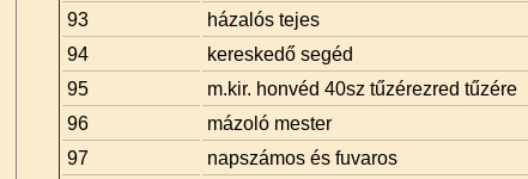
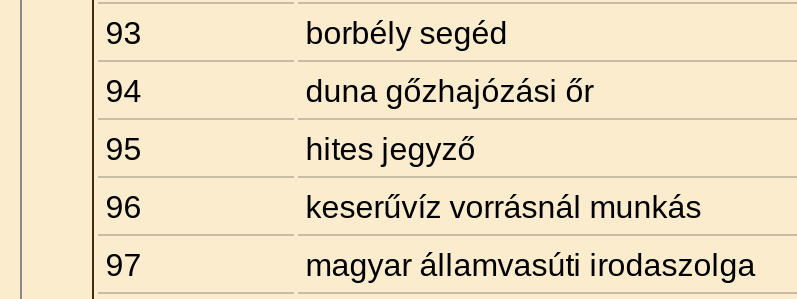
[207,9,319,30] házalós tejes -> [306,16,508,50] borbély segéd
[207,44,353,64] kereskedő segéd -> [306,74,594,108] duna gőzhajózási őr
[207,79,517,99] m.kir. honvéd 40sz tűzérezred tűzére -> [306,132,476,166] hites jegyző
[207,113,331,133] mázoló mester -> [306,190,702,224] keserűvíz vorrásnál munkás
[207,148,397,168] napszámos és fuvaros -> [306,248,756,282] magyar államvasúti irodaszolga

